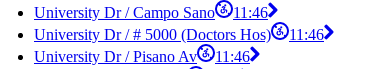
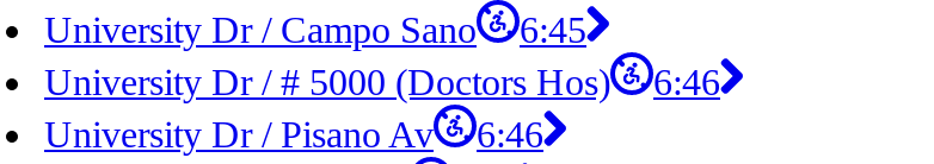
[34,4,268,21] University Dr / Campo Sano 11:46 -> [44,10,586,50] University Dr / Campo Sano 6:45
[34,26,324,43] University Dr / # 5000 (Doctors Hos) 11:46 -> [44,62,720,103] University Dr / # 5000 (Doctors Hos) 6:46
[34,48,250,65] University Dr / Pisano Av 11:46 -> [44,115,543,155] University Dr / Pisano Av 6:46

